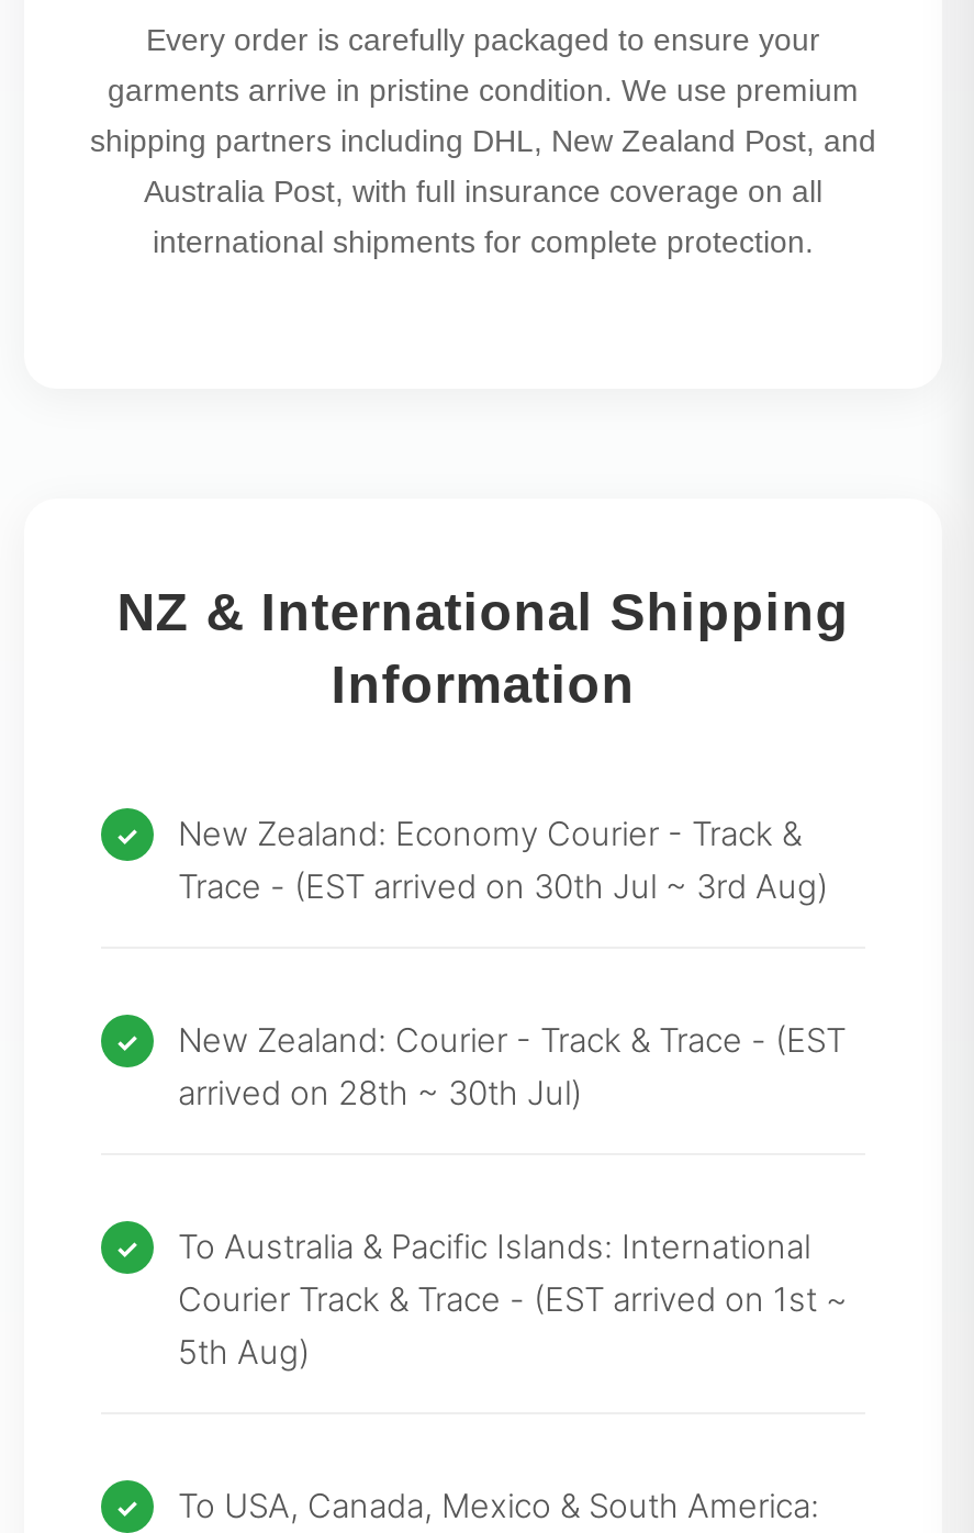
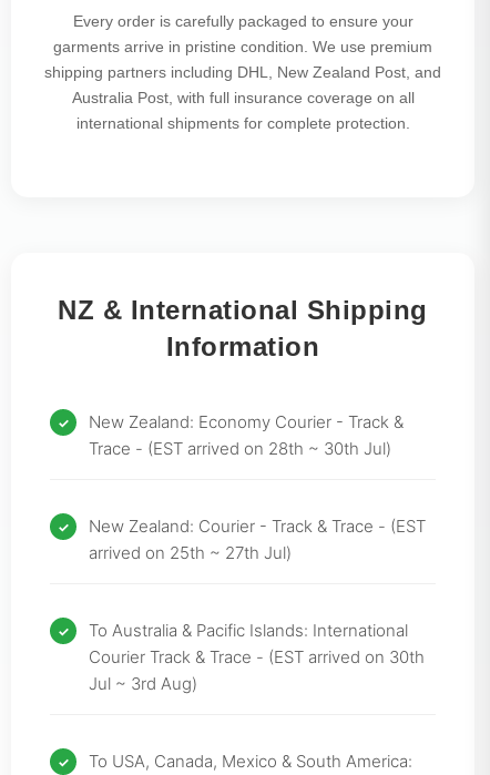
[178,865,828,907] Trace - (EST arrived on 30th Jul ~ 3rd Aug) -> [89,438,391,459] Trace - (EST arrived on 28th ~ 30th Jul)
[178,1072,582,1114] arrived on 28th ~ 30th Jul) -> [89,542,292,563] arrived on 25th ~ 27th Jul)
[178,1278,848,1373] Courier Track & Trace - (EST arrived on 1st ~ | 5th Aug) -> [89,646,425,694] Courier Track & Trace - (EST arrived on 30th | Jul ~ 3rd Aug)

